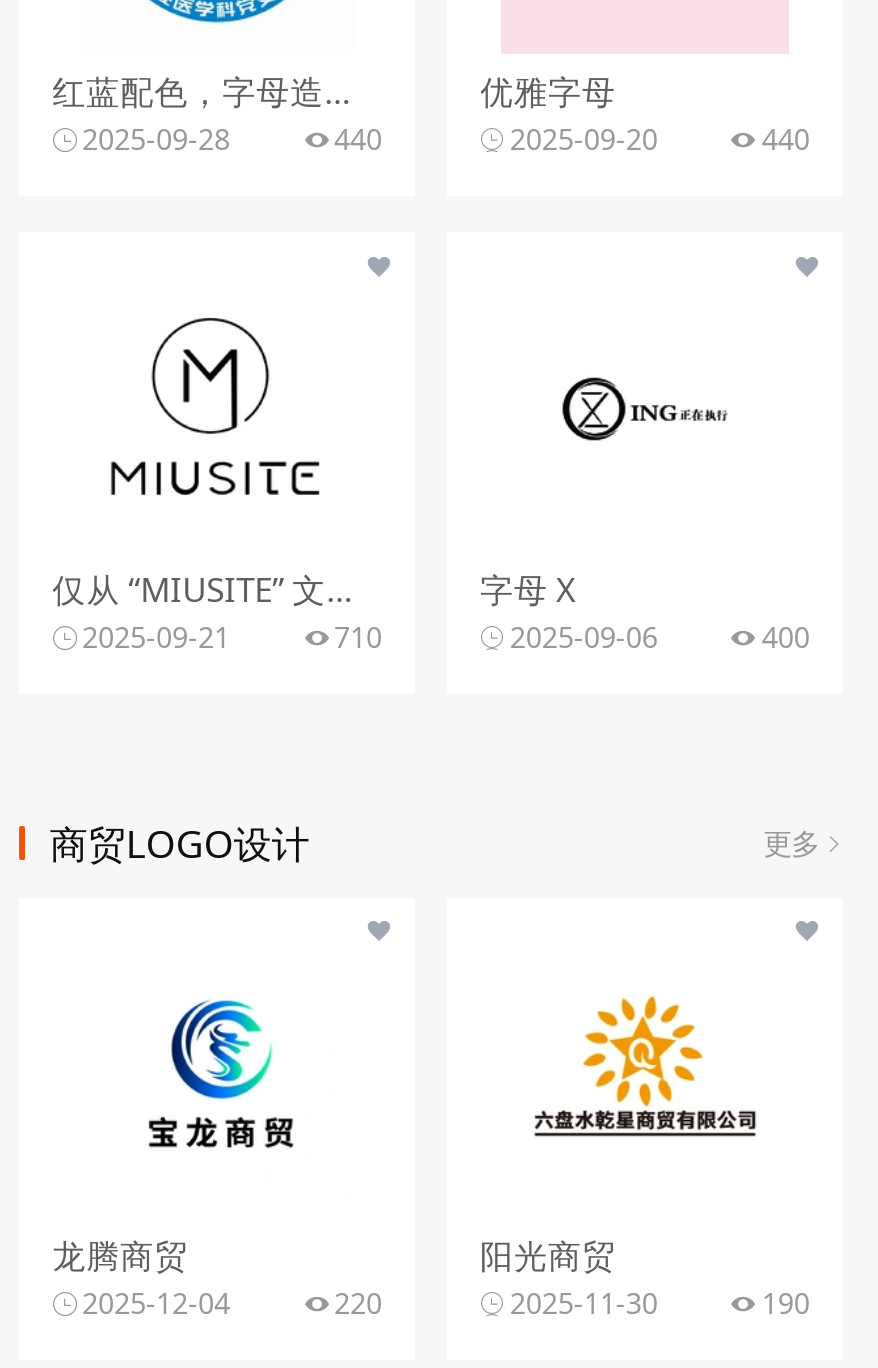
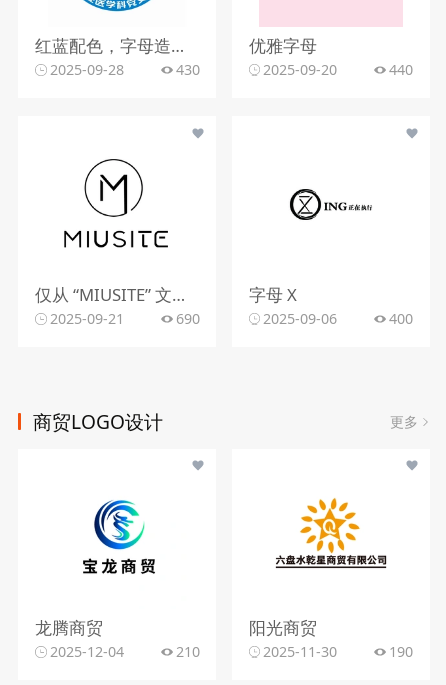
[334,120,382,158] 440 -> [175,60,199,79] 430
[334,618,382,656] 710 -> [175,309,199,328] 690
[334,1283,382,1321] 220 -> [175,642,199,661] 210

